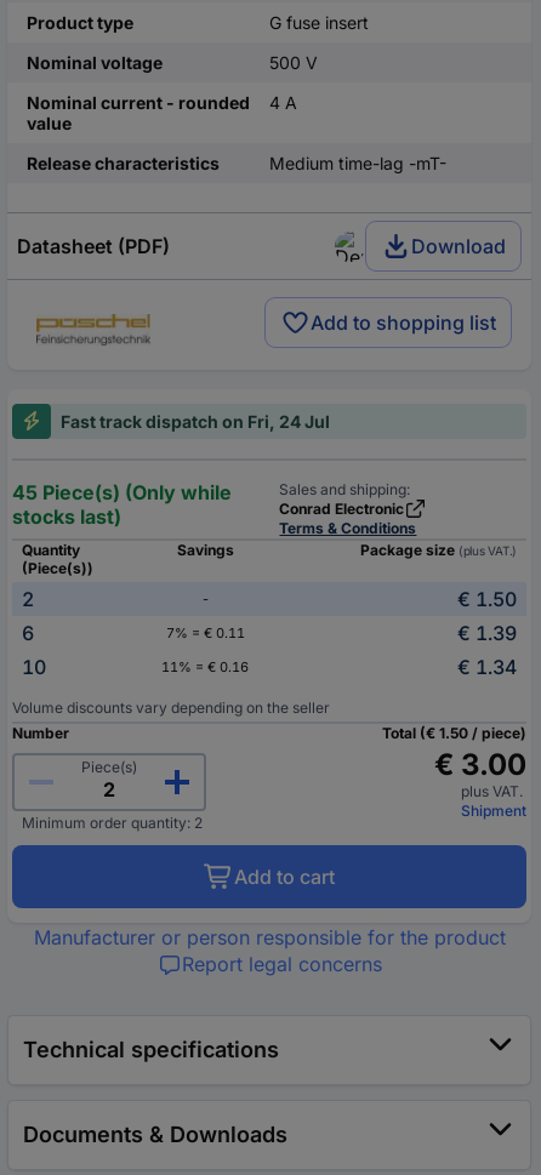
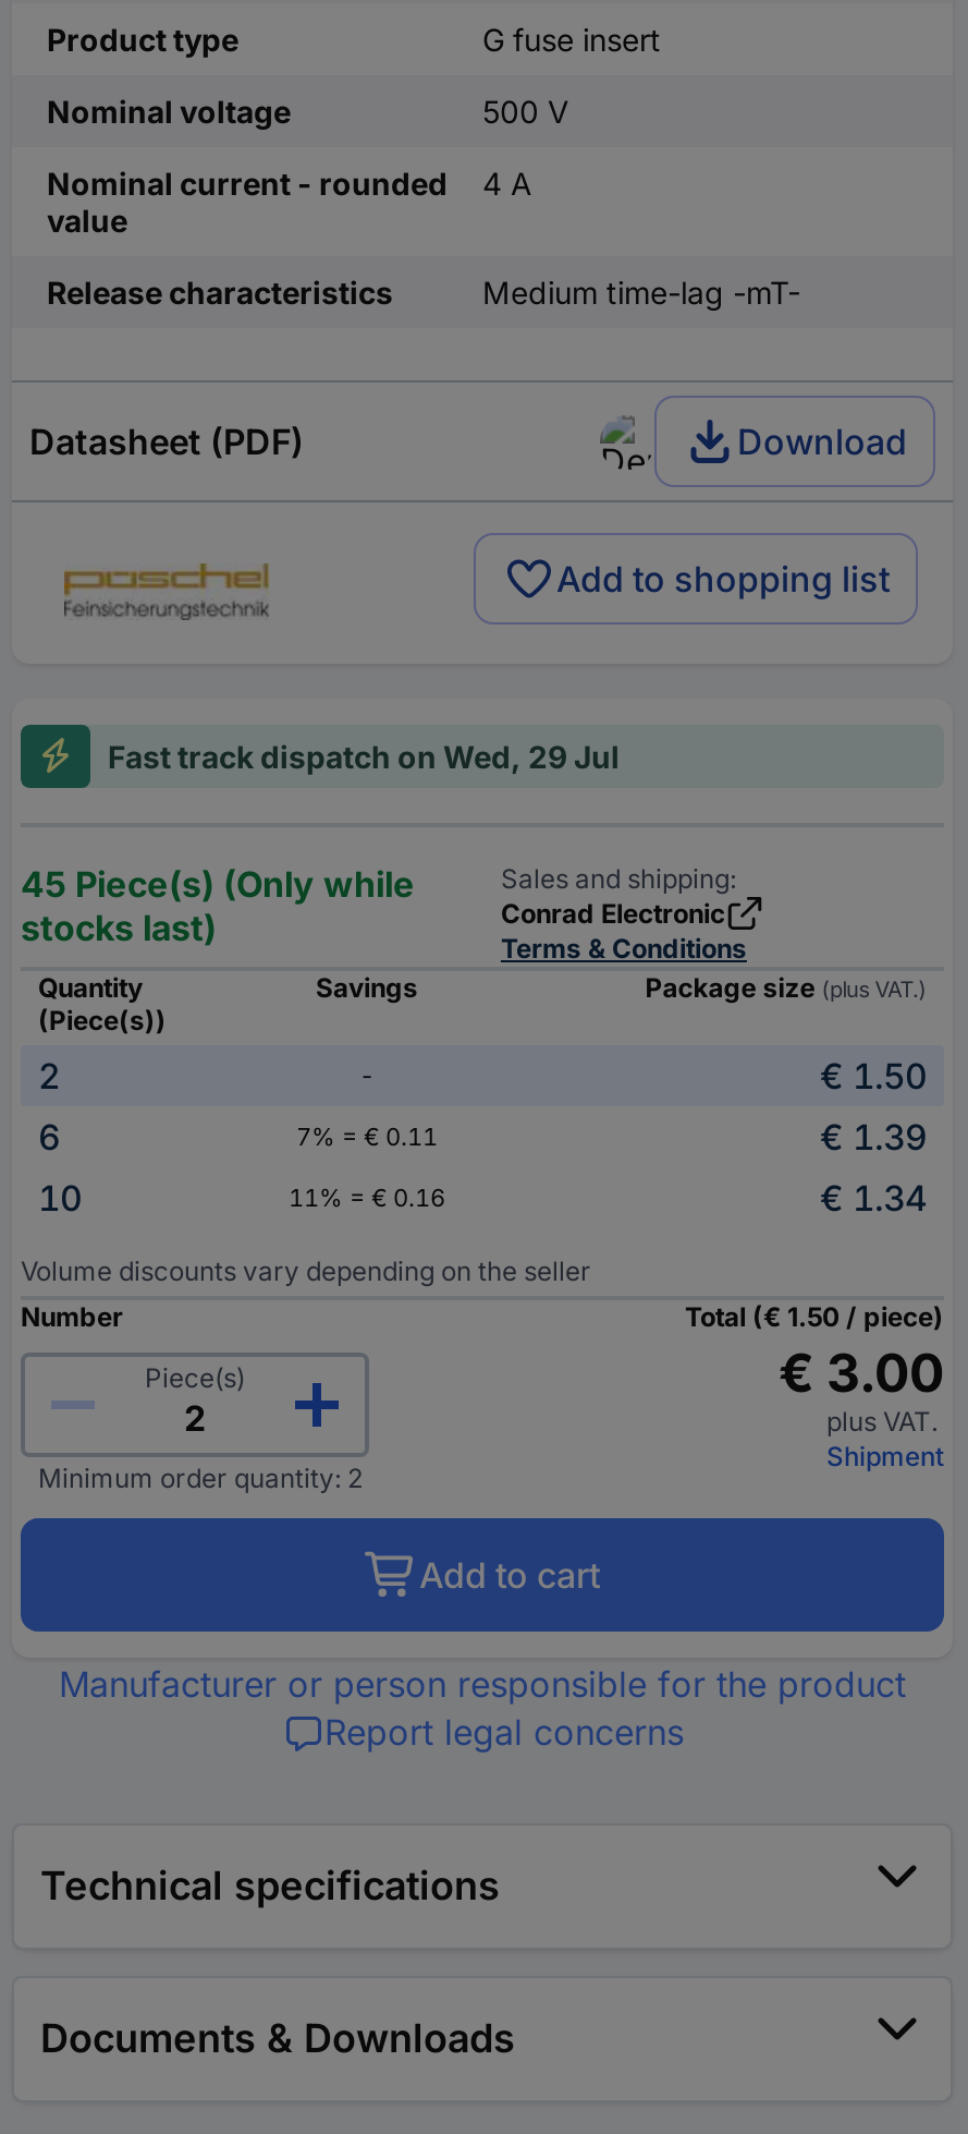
[61,411,330,431] Fast track dispatch on Fri, 24 Jul -> [108,737,620,774] Fast track dispatch on Wed, 29 Jul

